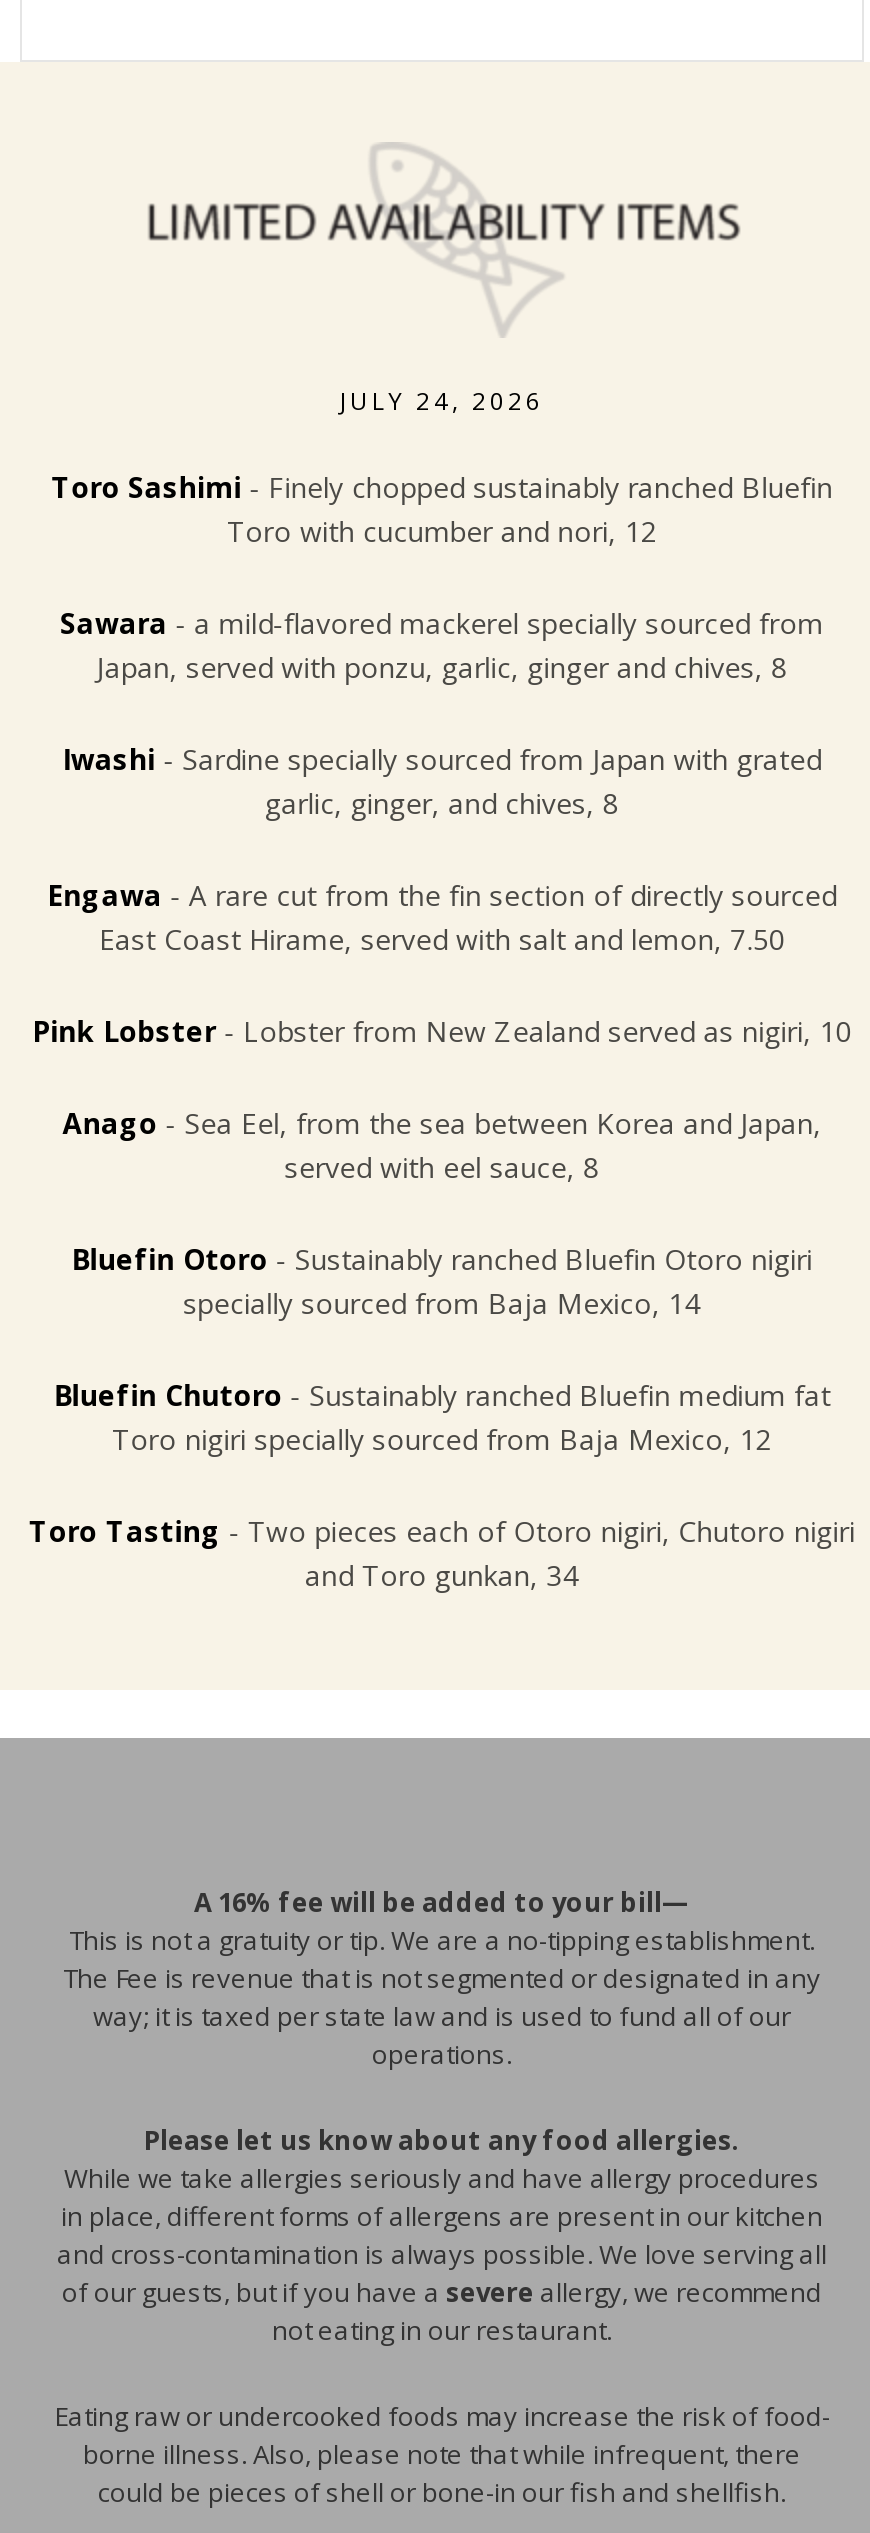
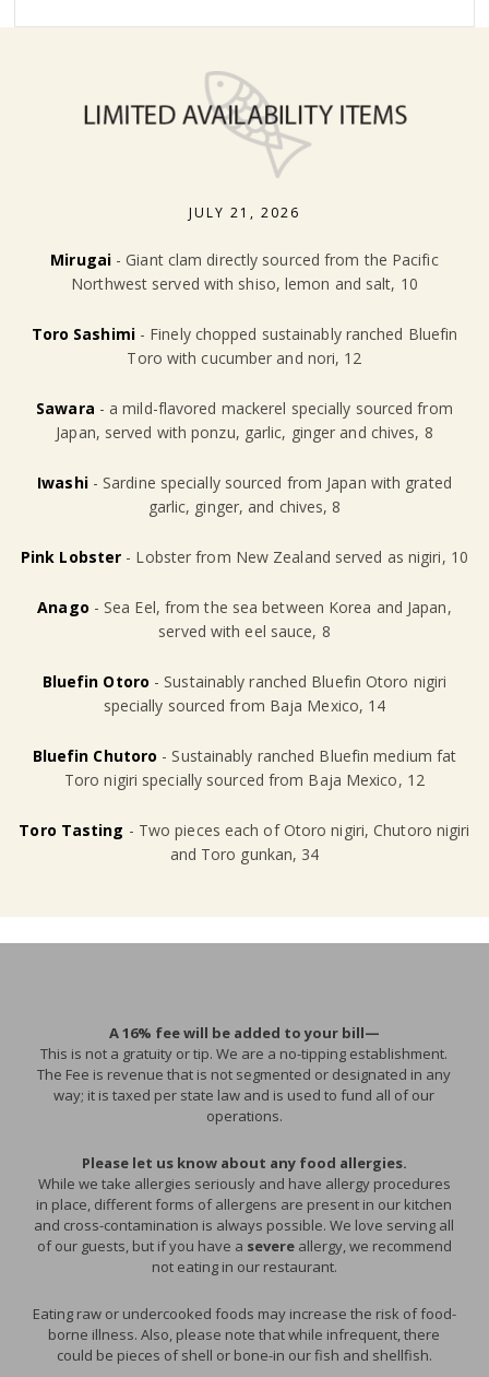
[340,384,544,418] JULY 24, 2026 -> [51,203,438,294] JULY 21, 2026 | Mirugai - Giant clam directly sourced from the Pacific | Northwest served with shiso, lemon and salt, 10
moved [51,468,833,822] -> [31,323,458,517]: Toro Sashimi - Finely chopped sustainably ranched Bluefin | Toro with cucumber and nori, 12 | Sawara - a mild-flavored mackerel specially sourced from | Japan, served with ponzu, garlic, ginger and chives, 8 | Iwashi - Sardine specially sourced from Japan with grated | garlic, ginger, and chives, 8
[47,876,837,958] Engawa - A rare cut from the fin section of directly sourced | East Coast Hirame, served with salt and lemon, 7.50 -> none

